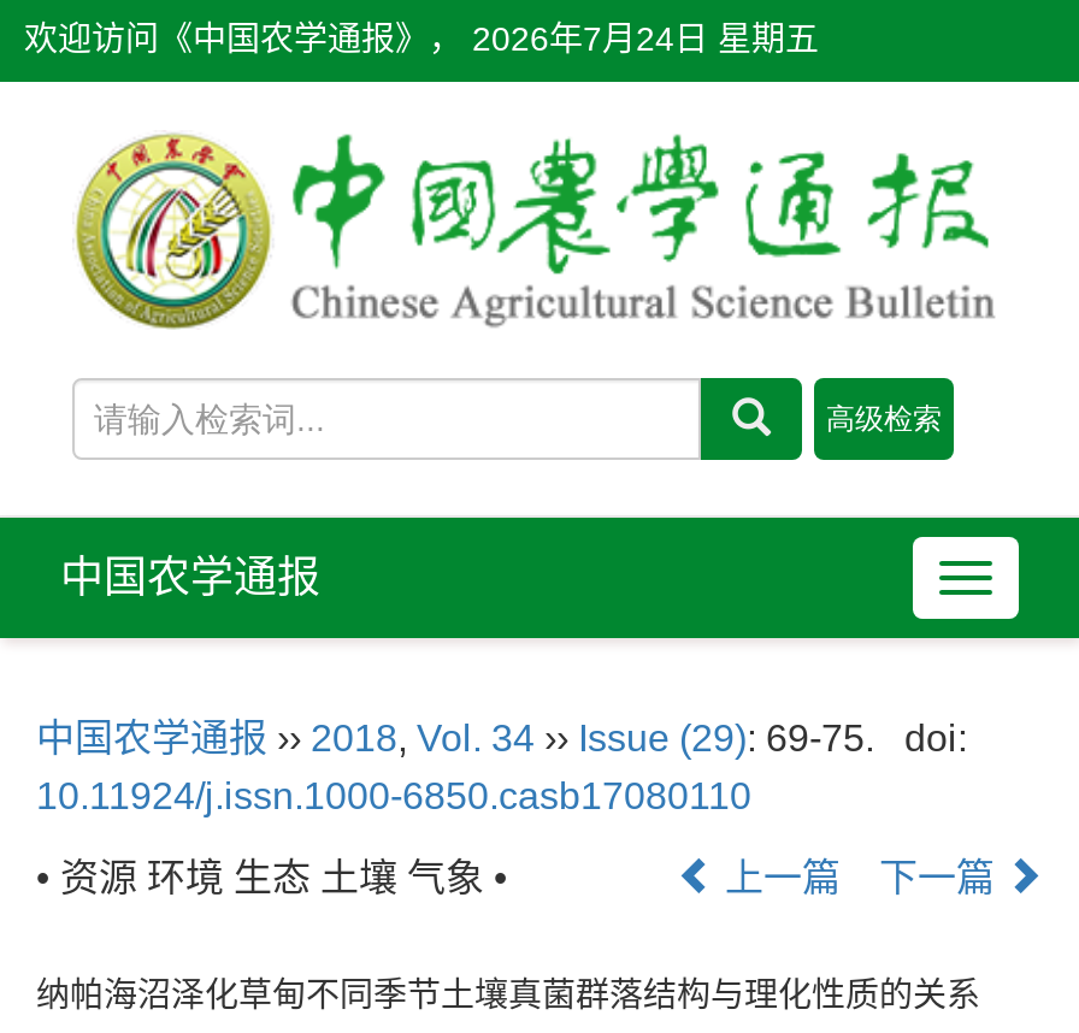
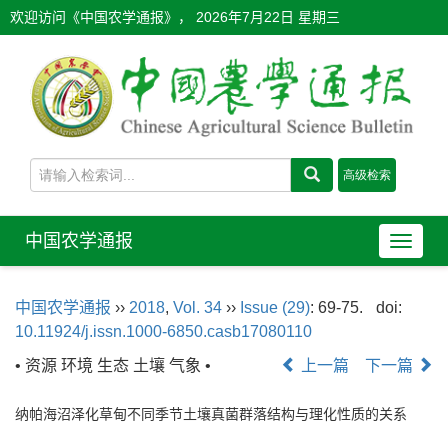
[24,19,819,58] 欢迎访问《中国农学通报》，2026年7月24日 星期五 -> [10,9,340,25] 欢迎访问《中国农学通报》，2026年7月22日 星期三

